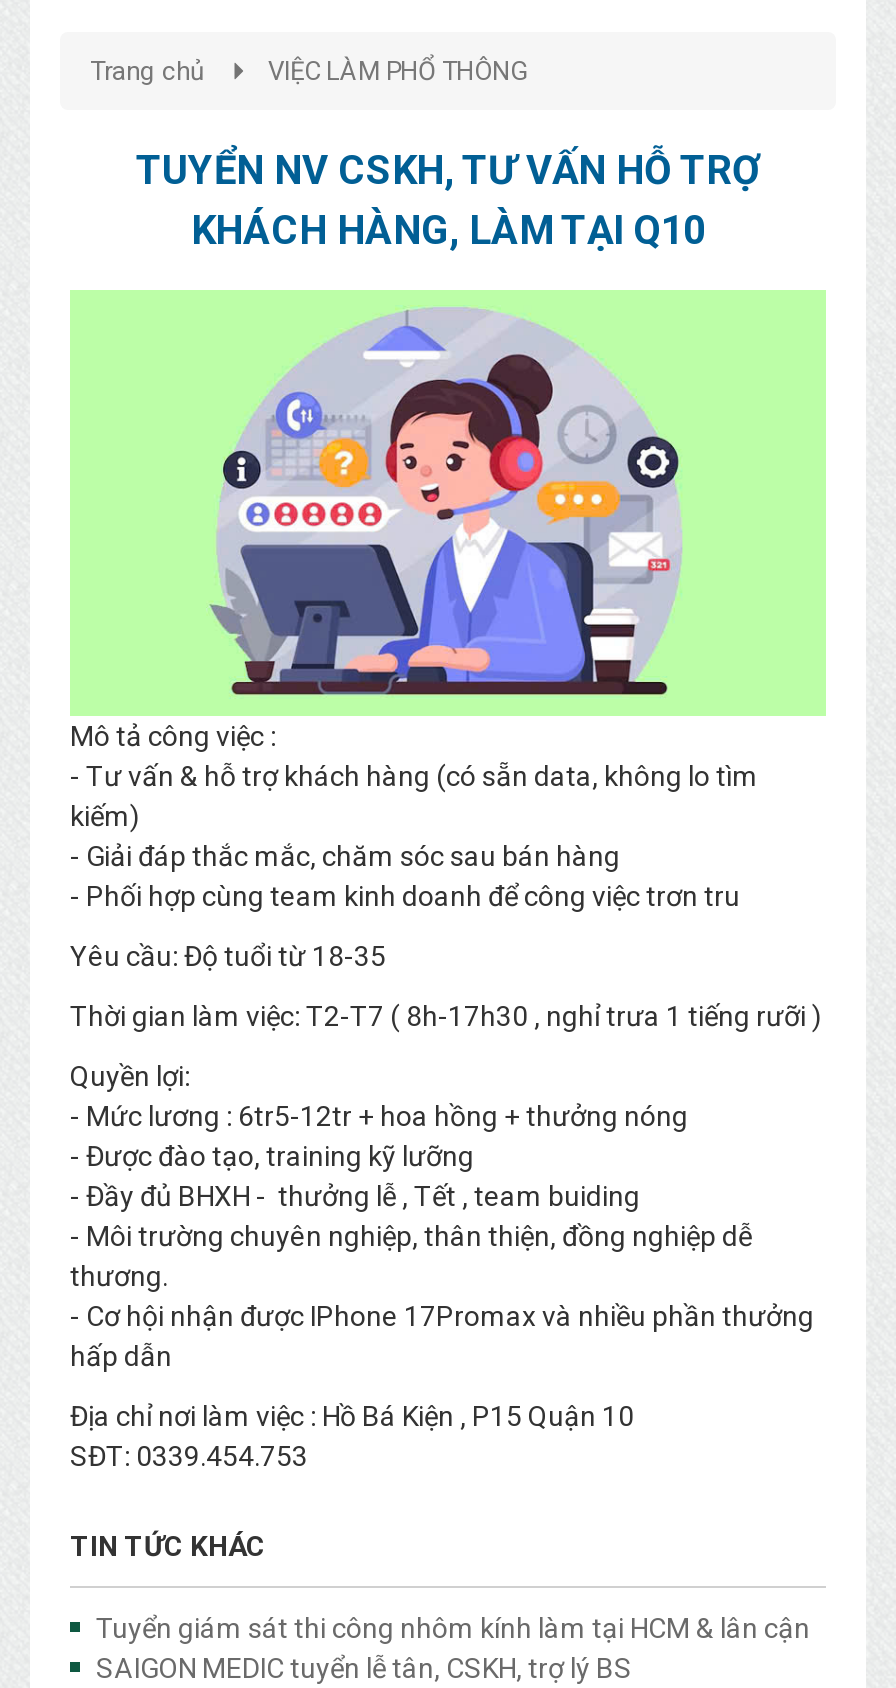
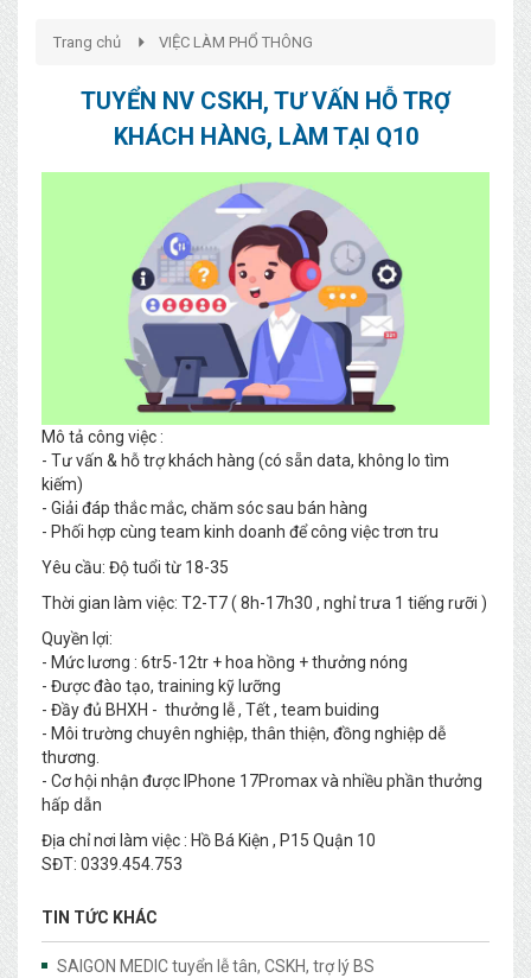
[96,1611,810,1643] Tuyển giám sát thi công nhôm kính làm tại HCM & lân cận -> none

